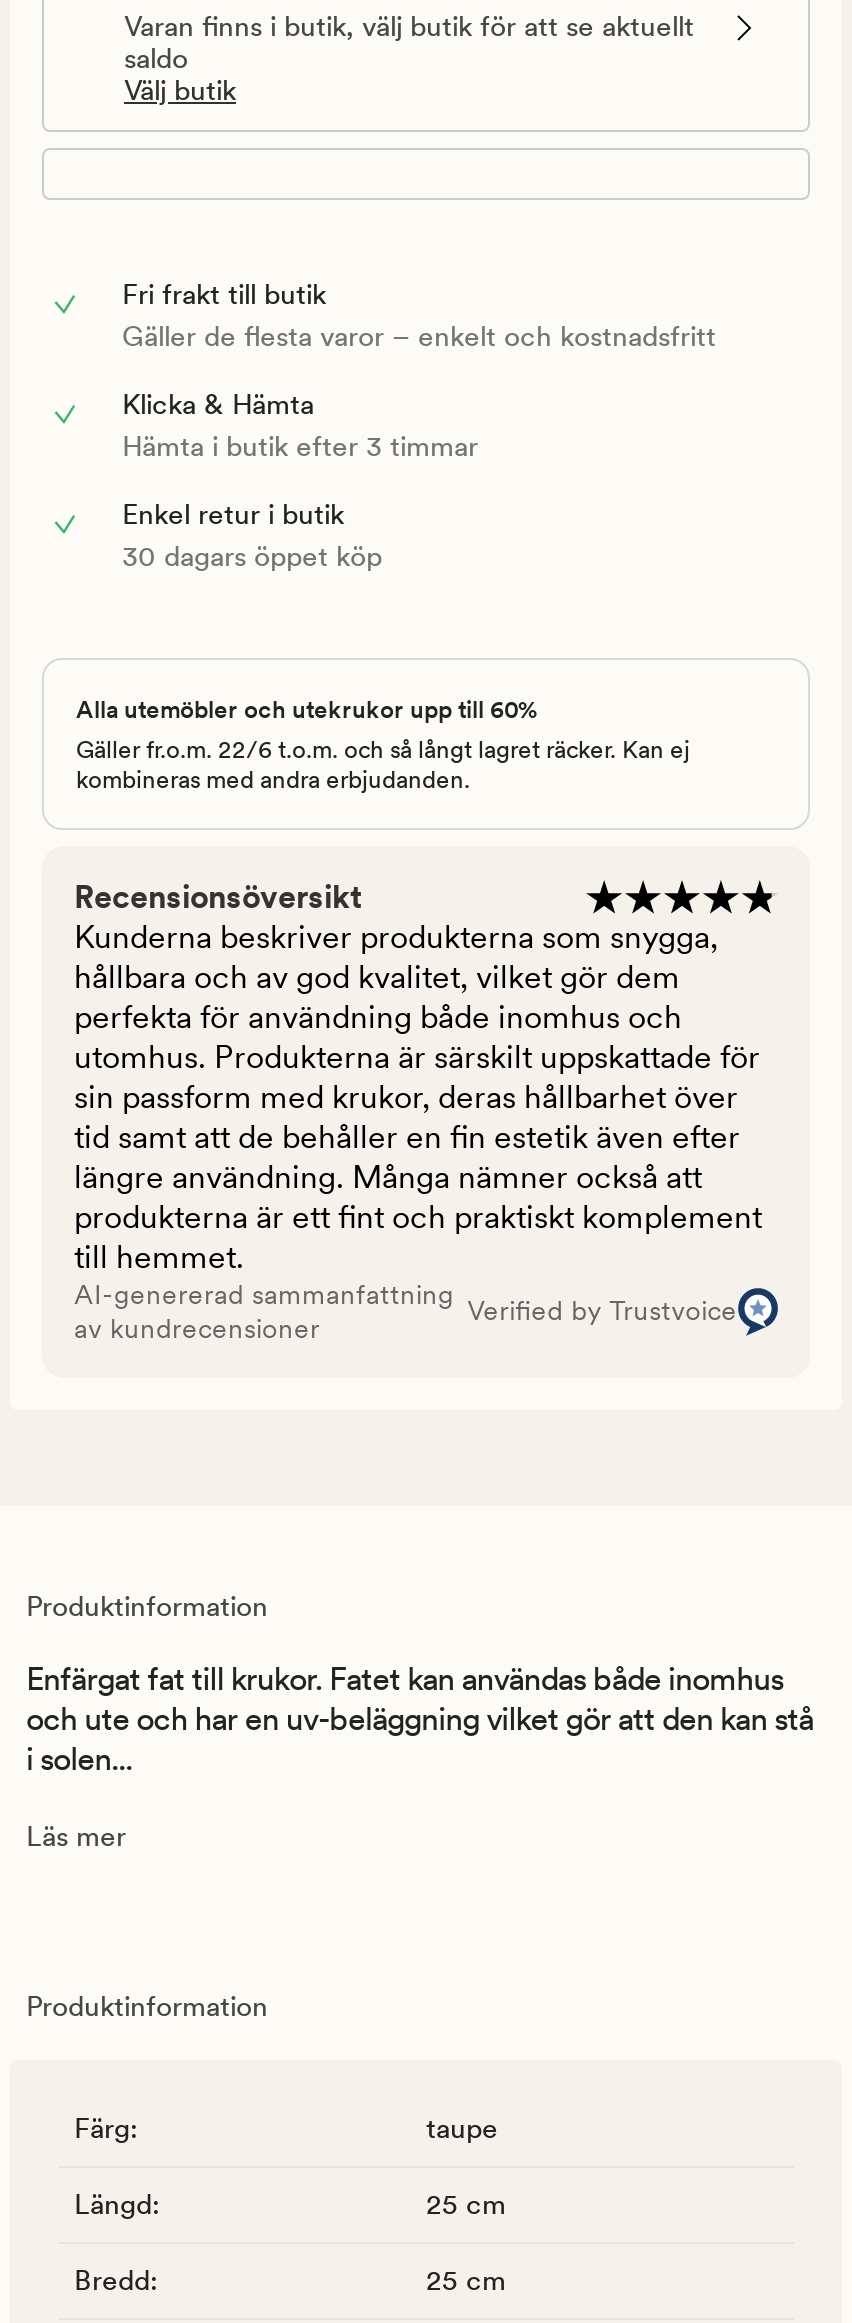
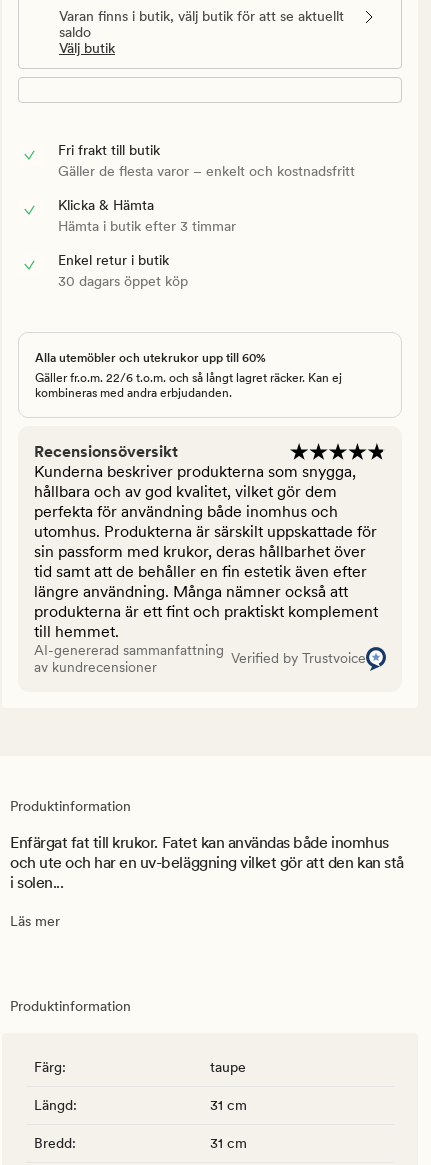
[426,2187,506,2219] 25 cm -> [210,1096,247,1112] 31 cm
[426,2263,506,2295] 25 cm -> [210,1134,247,1150] 31 cm

